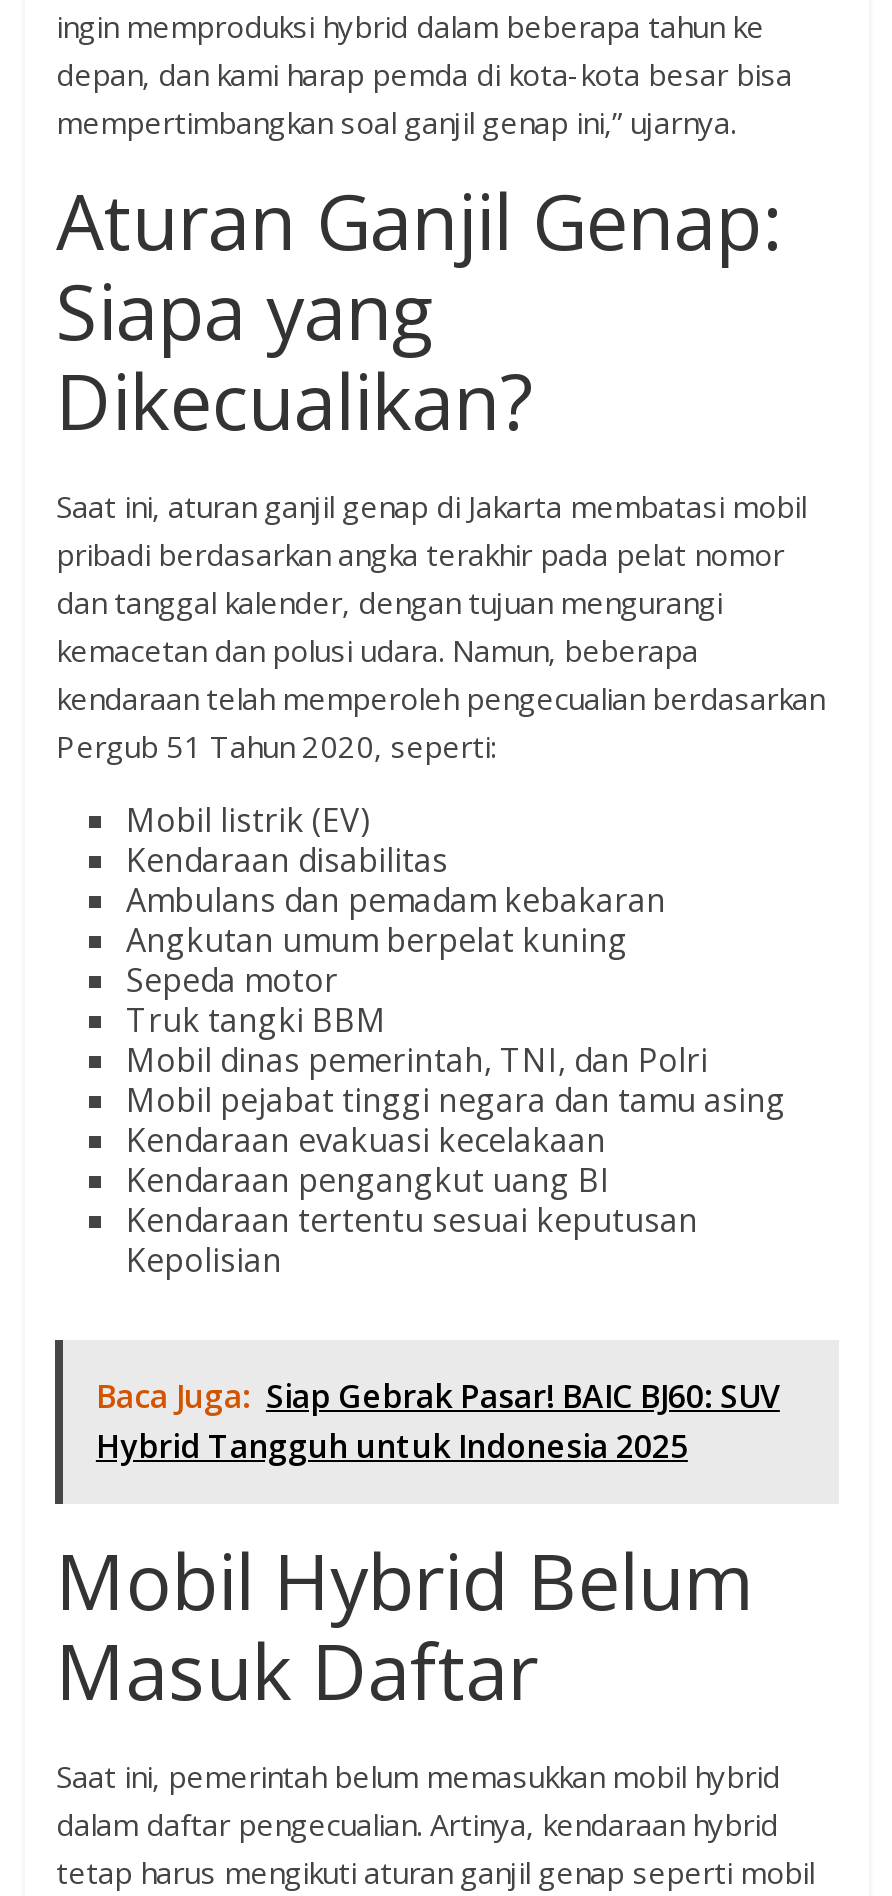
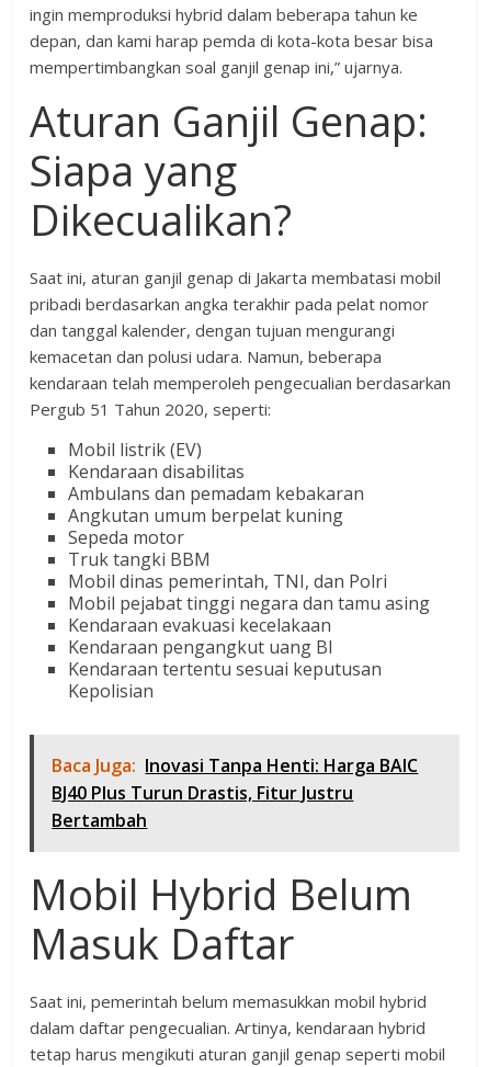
[96,1373,780,1467] Baca Juga: Siap Gebrak Pasar! BAIC BJ60: SUV | Hybrid Tangguh untuk Indonesia 2025 -> [52,753,418,832] Baca Juga: Inovasi Tanpa Henti: Harga BAIC | BJ40 Plus Turun Drastis, Fitur Justru | Bertambah

